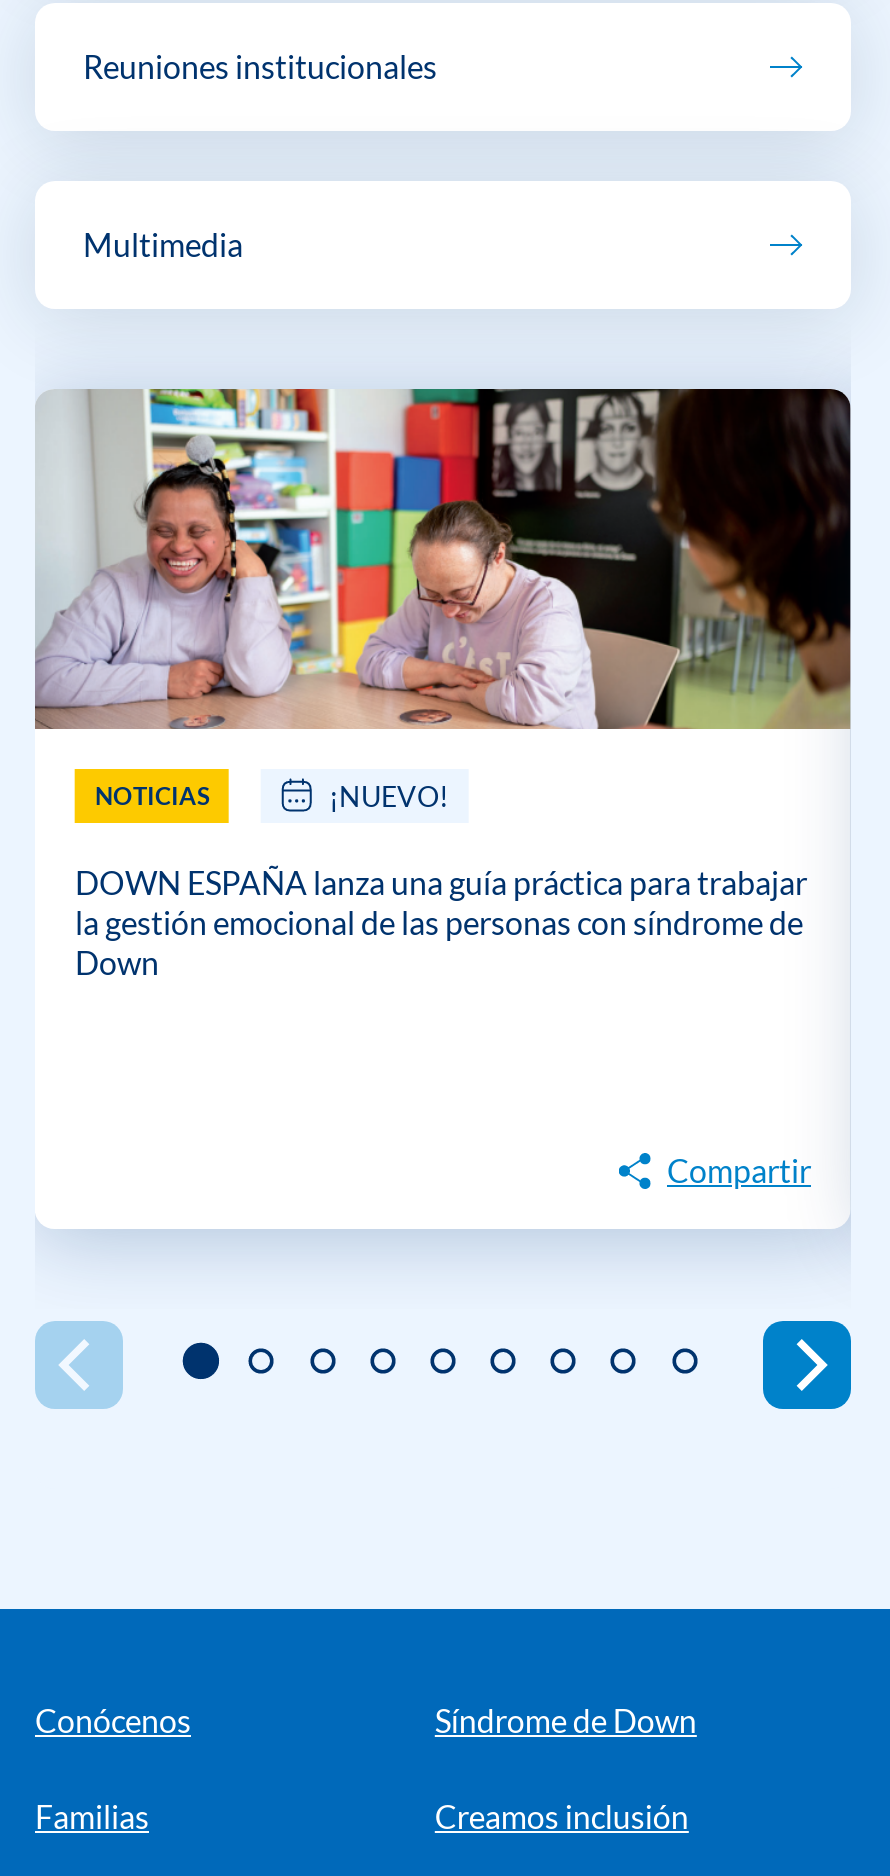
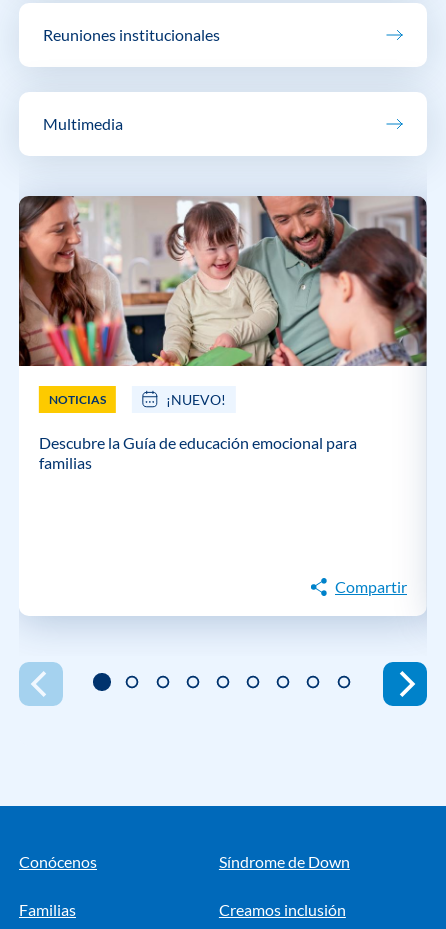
[33,387,851,731] [image] -> [18,195,427,367] [image]
[75,863,807,981] DOWN ESPAÑA lanza una guía práctica para trabajar | la gestión emocional de las personas con síndrome de | Down -> [39,433,357,472] Descubre la Guía de educación emocional para | familias

